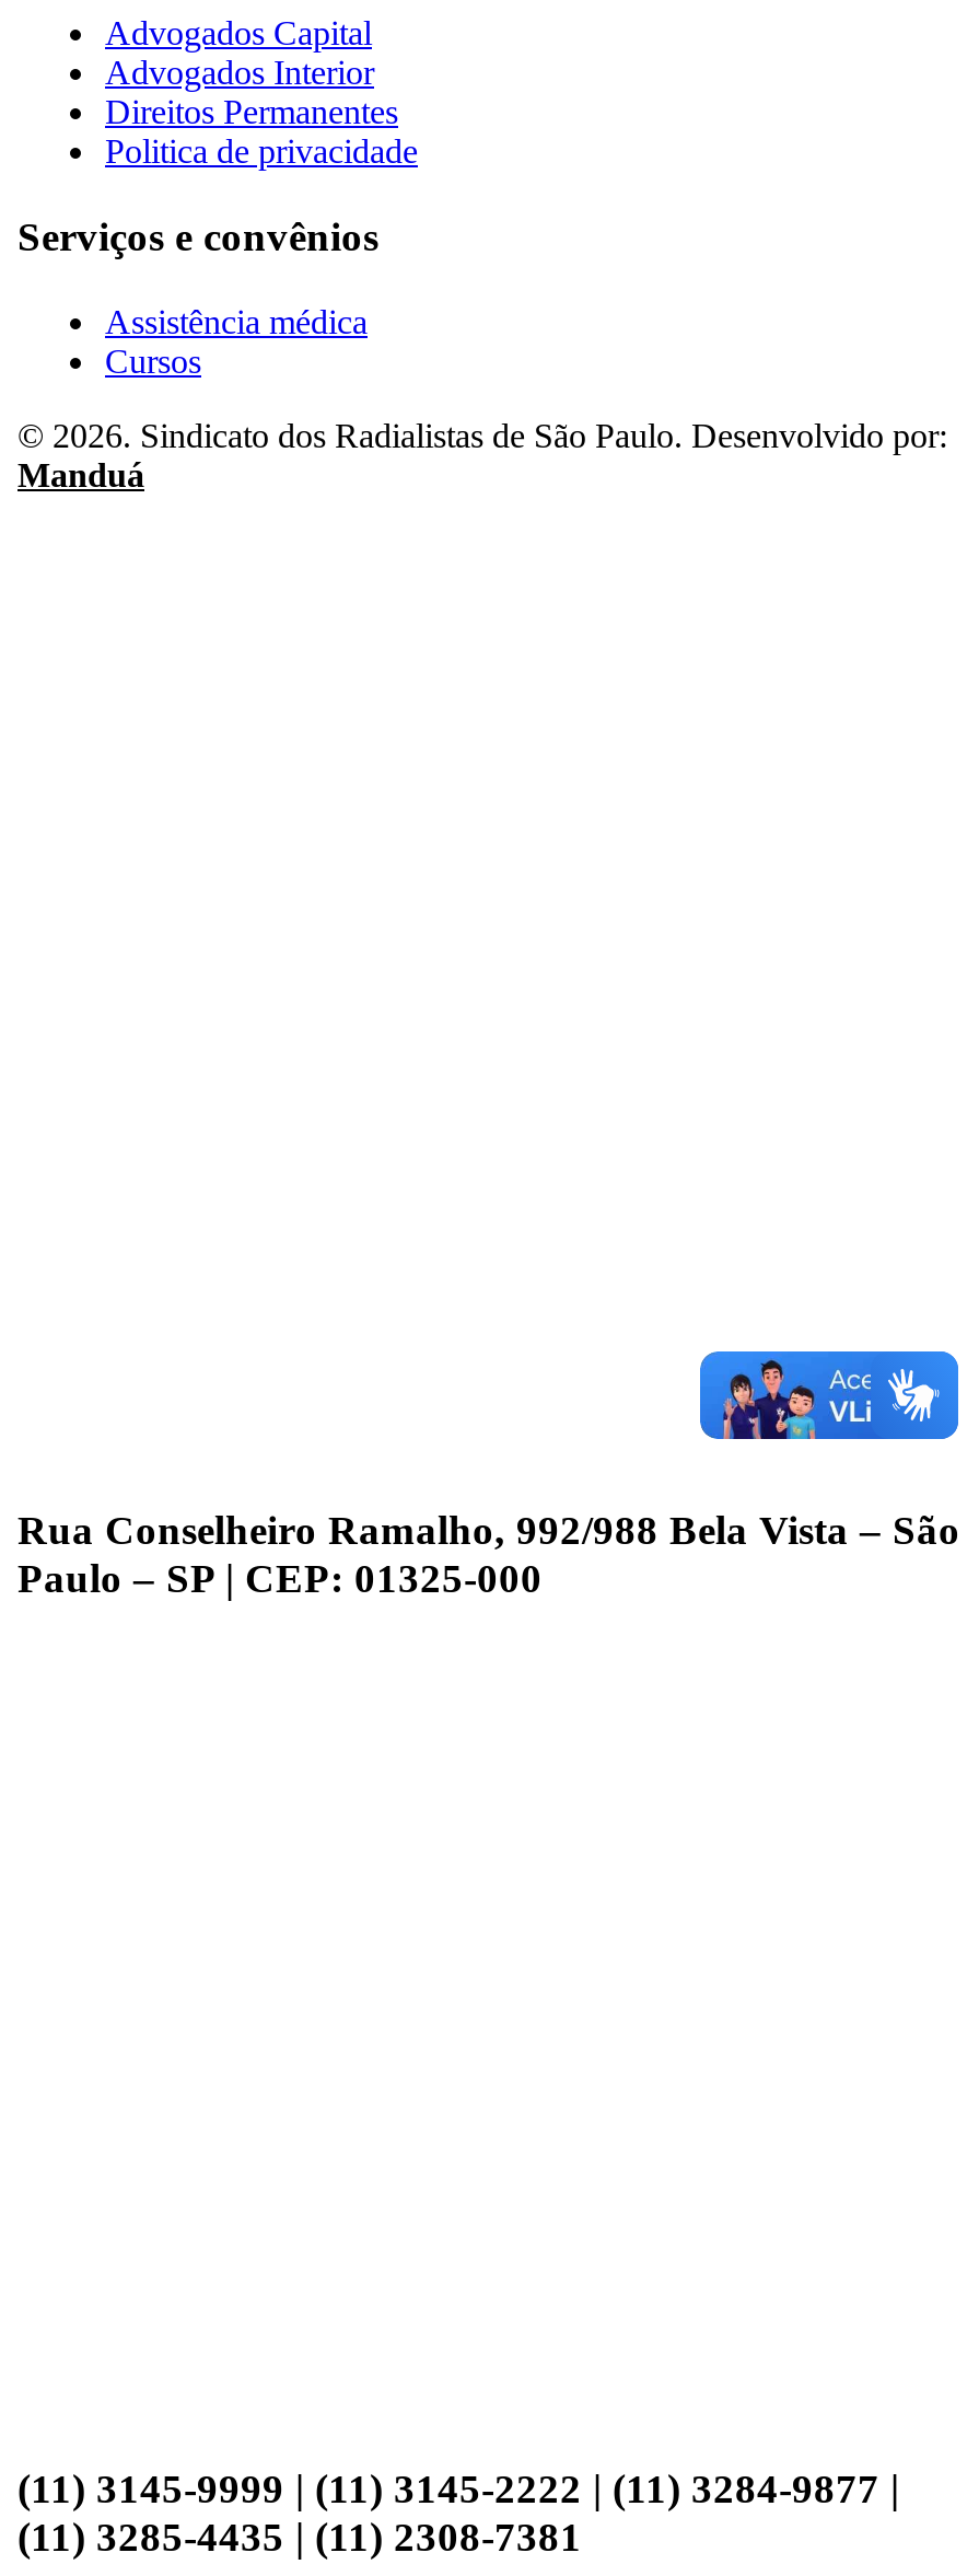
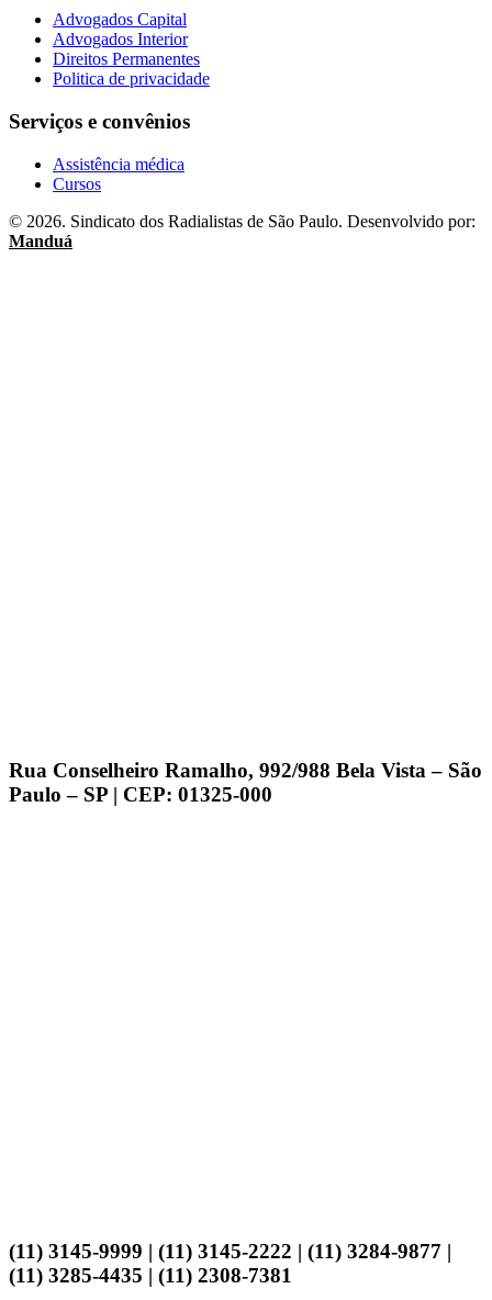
[698,1349,960,1441] [image] -> none

